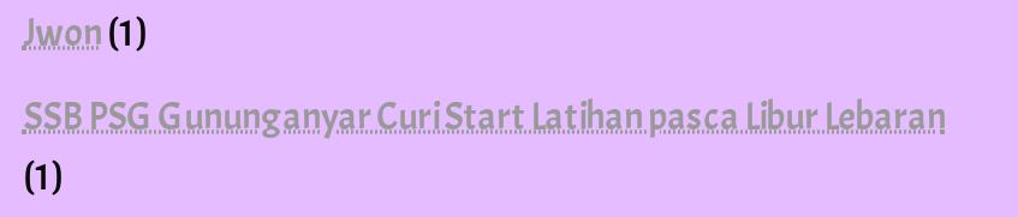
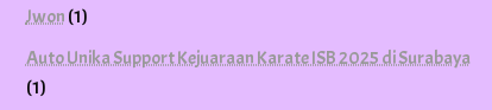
[23,94,946,142] SSB PSG Gununganyar Curi Start Latihan pasca Libur Lebaran -> [26,47,470,70] Auto Unika Support Kejuaraan Karate ISB 2025 di Surabaya

